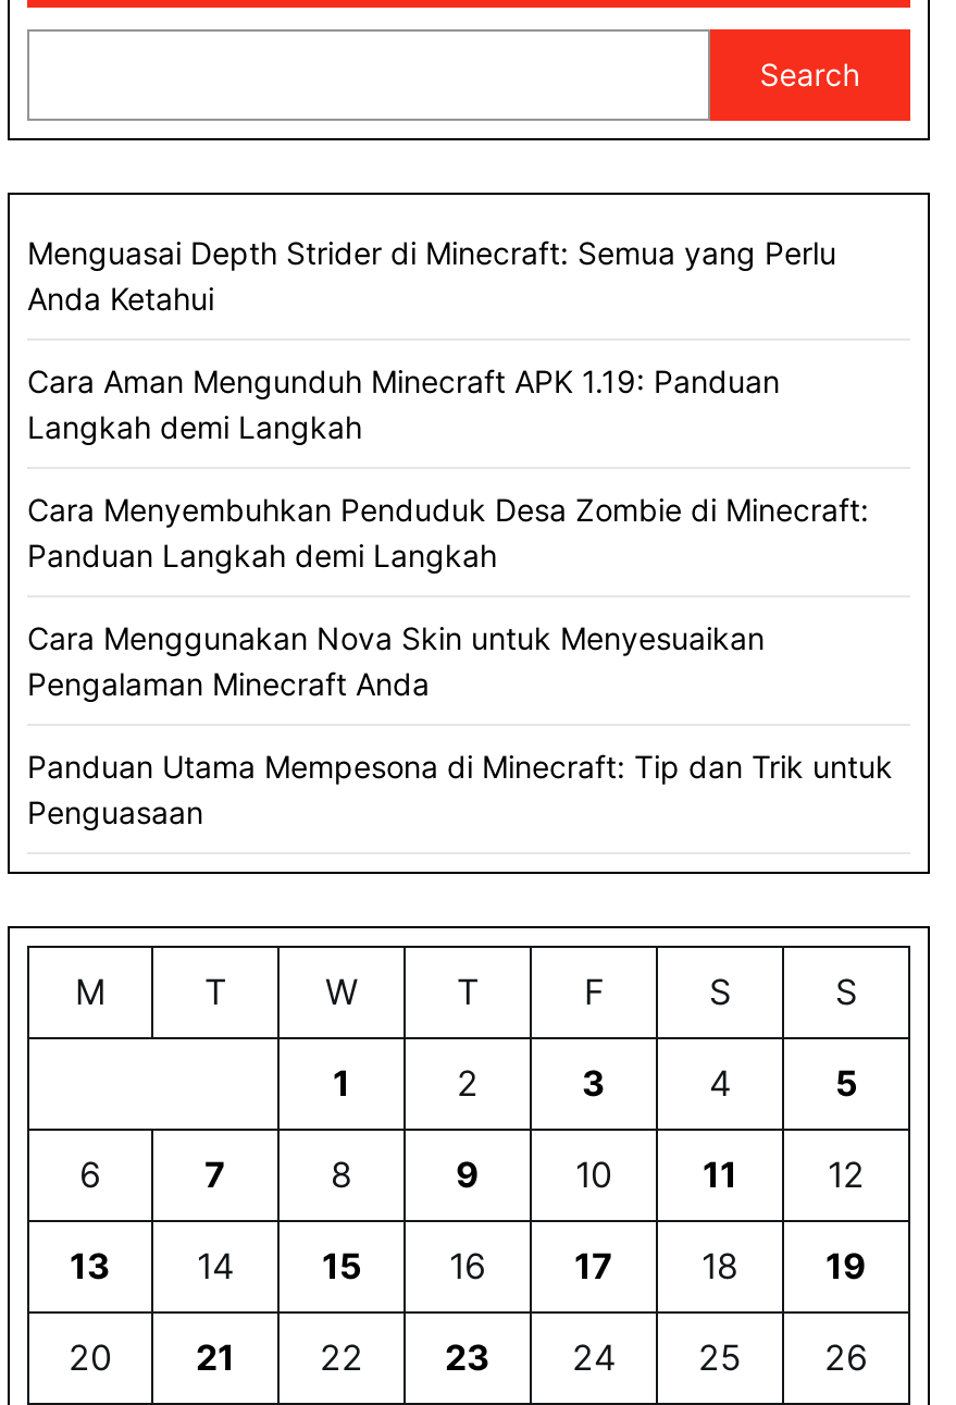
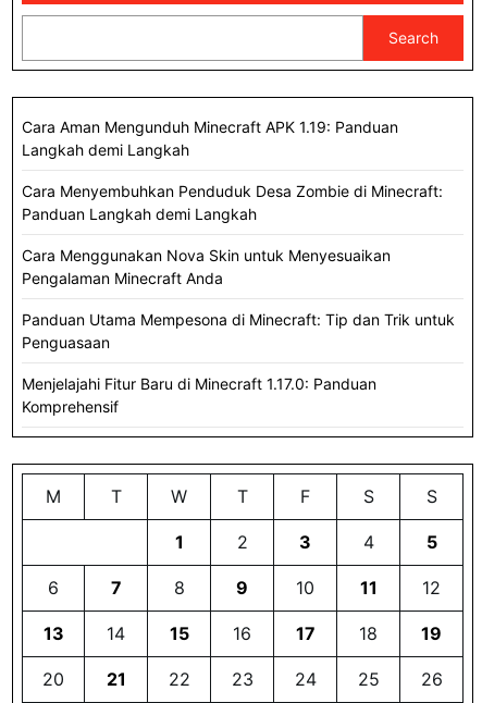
[27,234,836,317] Menguasai Depth Strider di Minecraft: Semua yang Perlu | Anda Ketahui -> none
moved [27,362,893,830] -> [22,118,455,351]: Cara Aman Mengunduh Minecraft APK 1.19: Panduan | Langkah demi Langkah | Cara Menyembuhkan Penduduk Desa Zombie di Minecraft: | Panduan Langkah demi Langkah | Cara Menggunakan Nova Skin untuk Menyesuaikan | Pengalaman Minecraft Anda | Panduan Utama Mempesona di Minecraft: Tip dan Trik untuk | Penguasaan
none -> [22,374,376,416] Menjelajahi Fitur Baru di Minecraft 1.17.0: Panduan | Komprehensif

